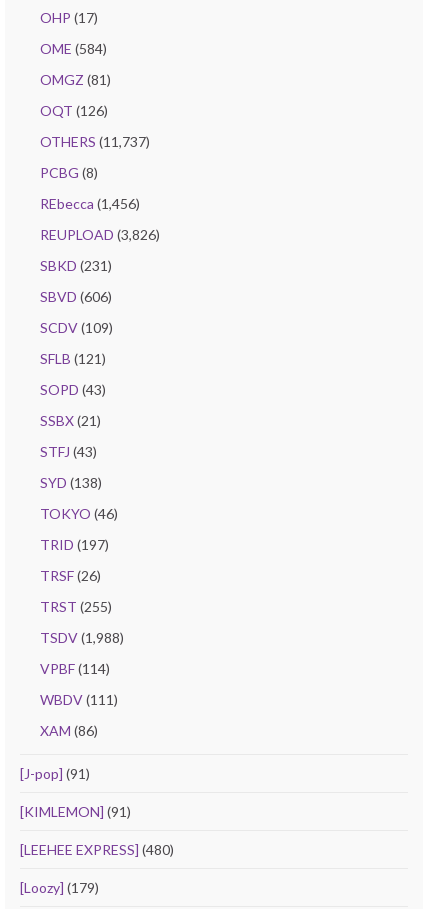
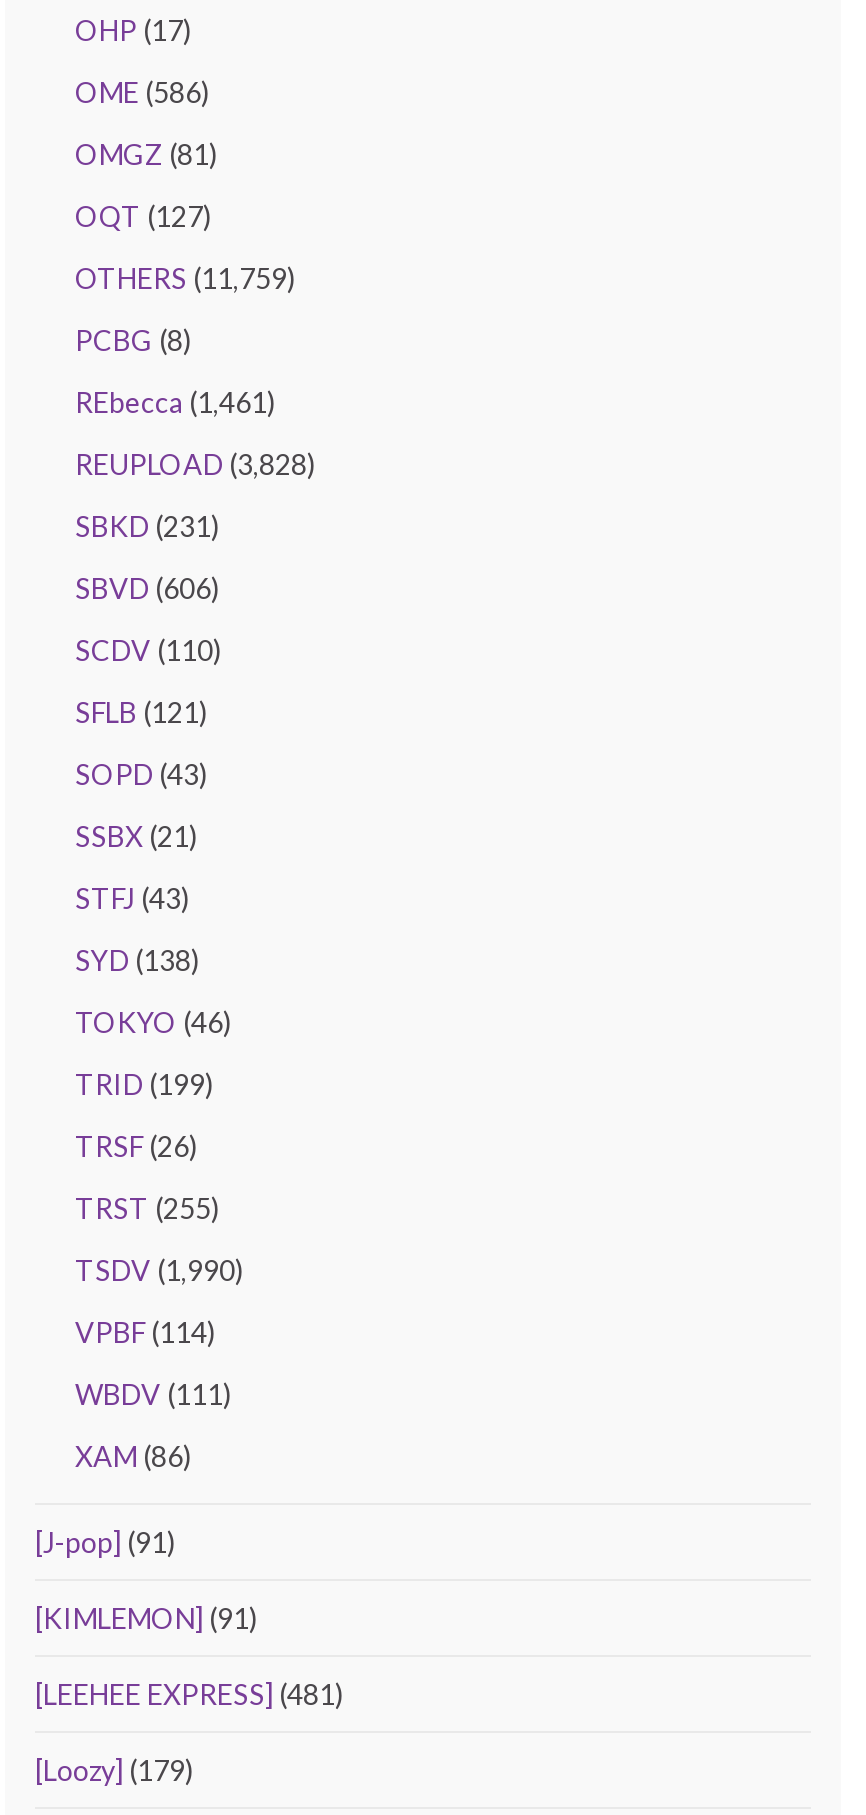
[40,40,107,57] OME (584) -> [75,76,209,110] OME (586)
[40,102,108,119] OQT (126) -> [75,200,211,234] OQT (127)
[40,133,150,150] OTHERS (11,737) -> [75,262,295,296] OTHERS (11,759)
[40,195,140,212] REbecca (1,456) -> [75,386,275,420] REbecca (1,461)
[40,226,160,243] REUPLOAD (3,826) -> [75,448,315,482] REUPLOAD (3,828)
[40,319,113,336] SCDV (109) -> [75,634,221,668] SCDV (110)
[40,536,109,553] TRID (197) -> [75,1068,213,1102] TRID (199)
[40,629,124,646] TSDV (1,988) -> [75,1254,243,1288] TSDV (1,990)
[20,841,174,858] [LEEHEE EXPRESS] (480) -> [35,1678,343,1712] [LEEHEE EXPRESS] (481)

